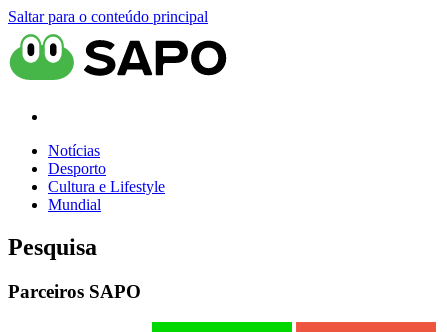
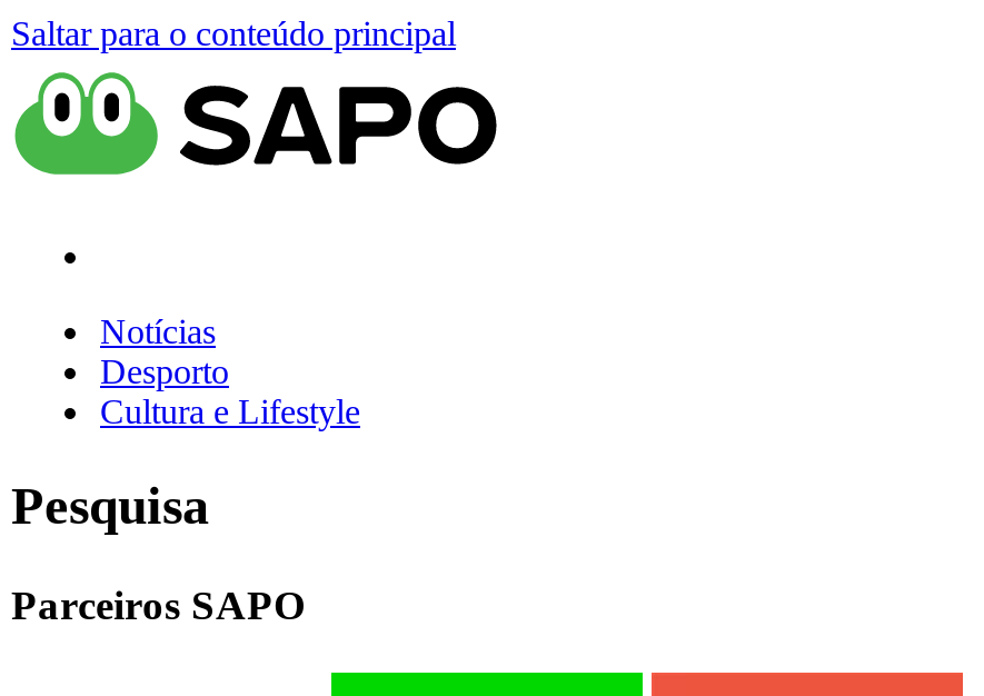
[48,196,101,213] Mundial -> none

